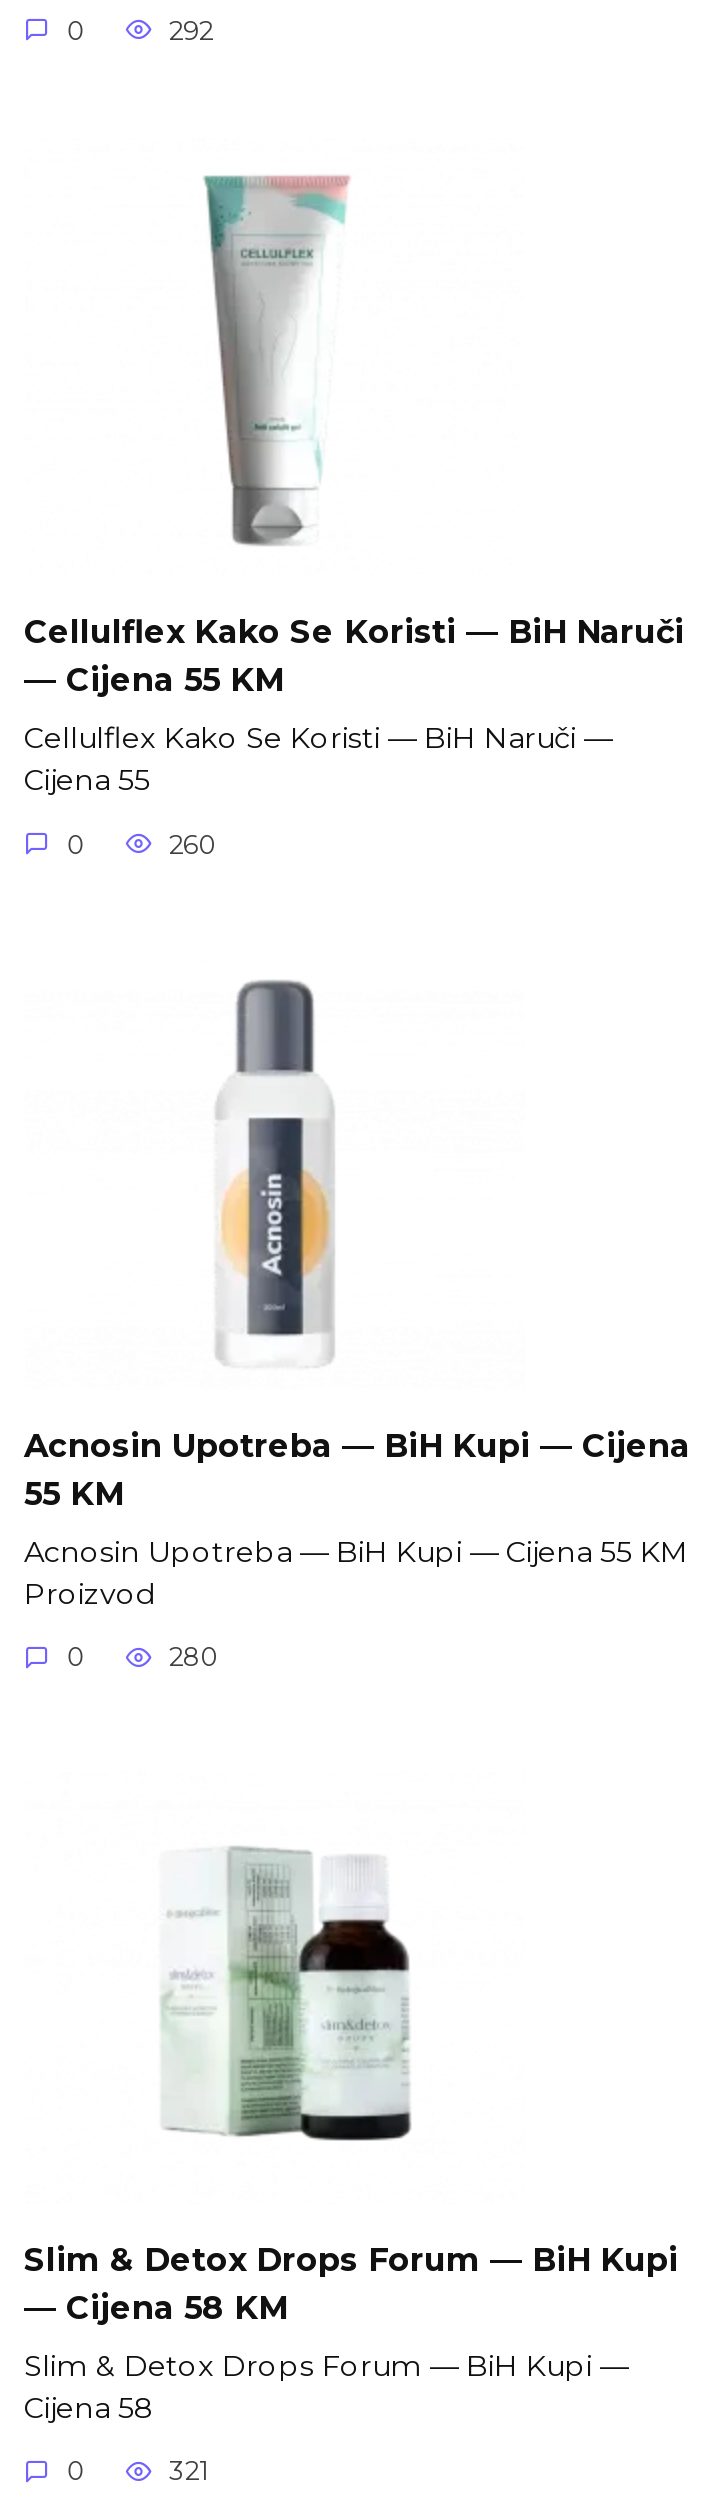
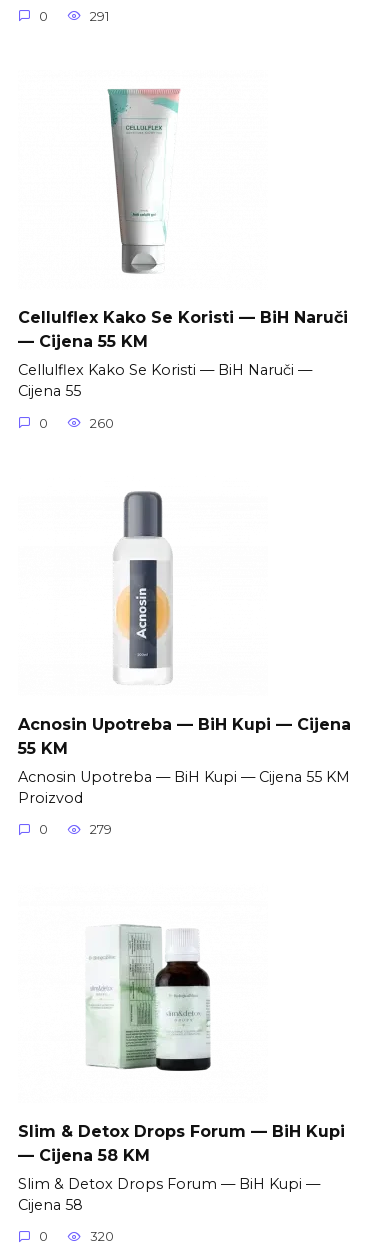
[169,16,213,46] 292 -> [90,9,109,24] 291
[169,1643,219,1673] 280 -> [90,822,112,837] 279
[169,2456,207,2486] 321 -> [90,1229,114,1244] 320

